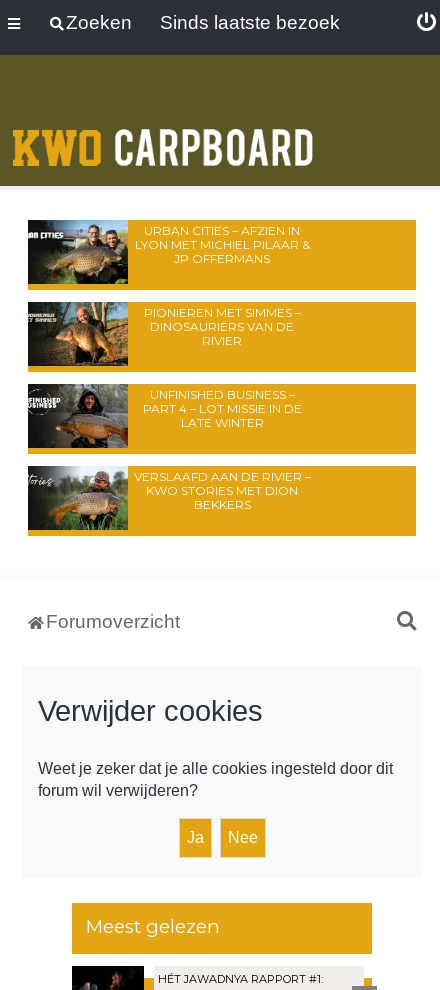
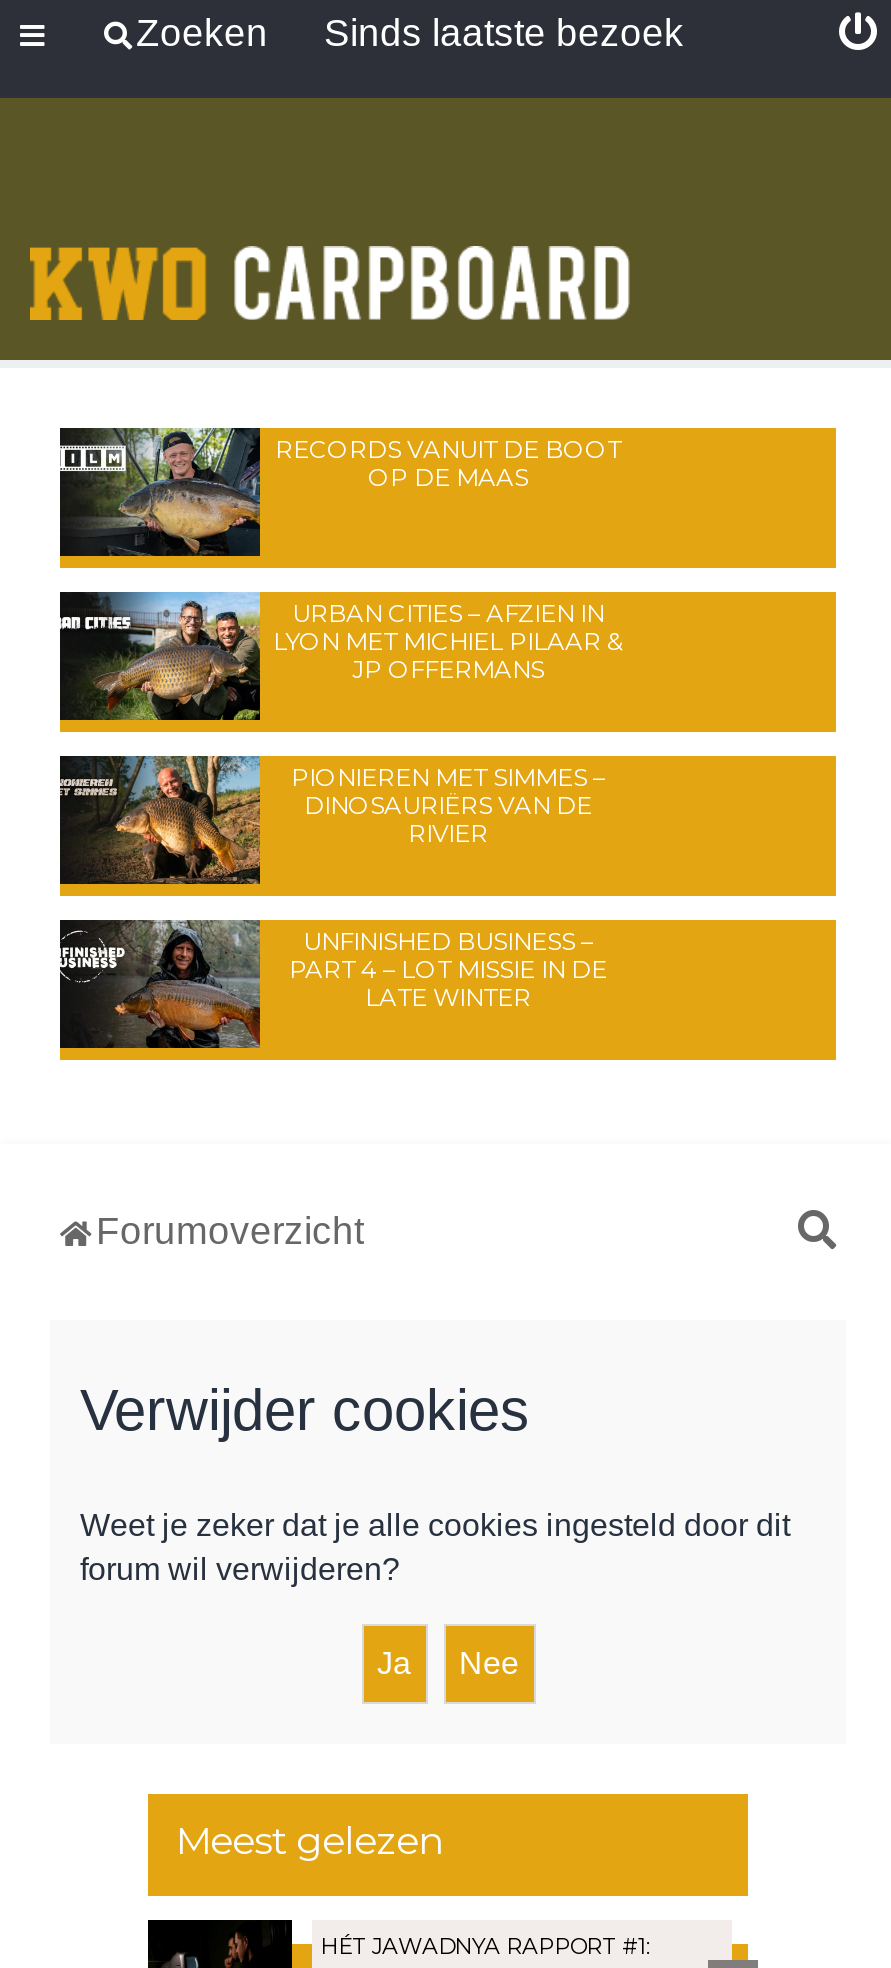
none -> [60,426,621,556] [image] | RECORDS VANUIT DE BOOT | OP DE MAAS
moved [29,218,309,430] -> [62,588,623,1012]: [image] | URBAN CITIES – AFZIEN IN | LYON MET MICHIEL PILAAR & | ... | PART 4 – LOT MISSIE IN DE | LATE WINTER
[28,466,310,531] [image] | VERSLAAFD AAN DE RIVIER – | KWO STORIES MET DION | BEKKERS -> none

